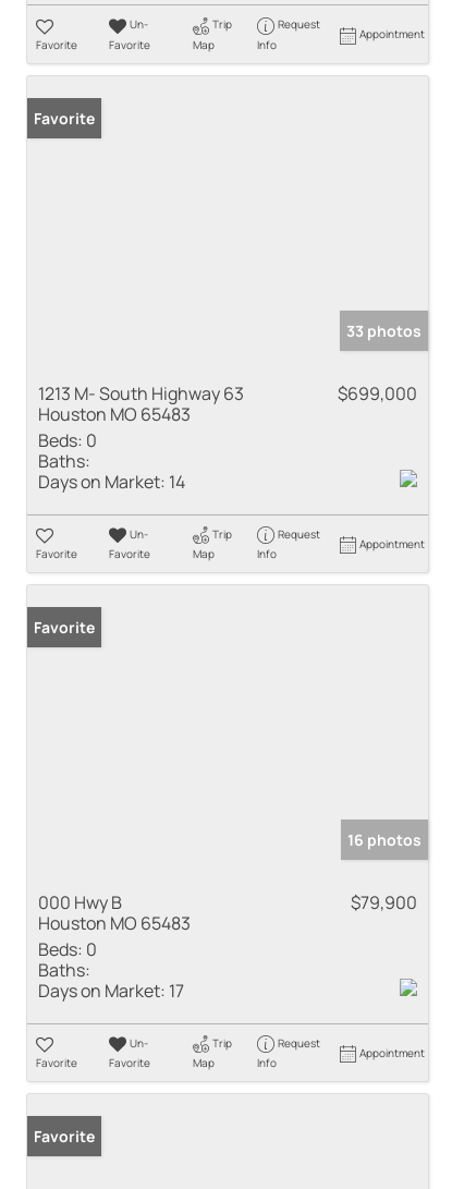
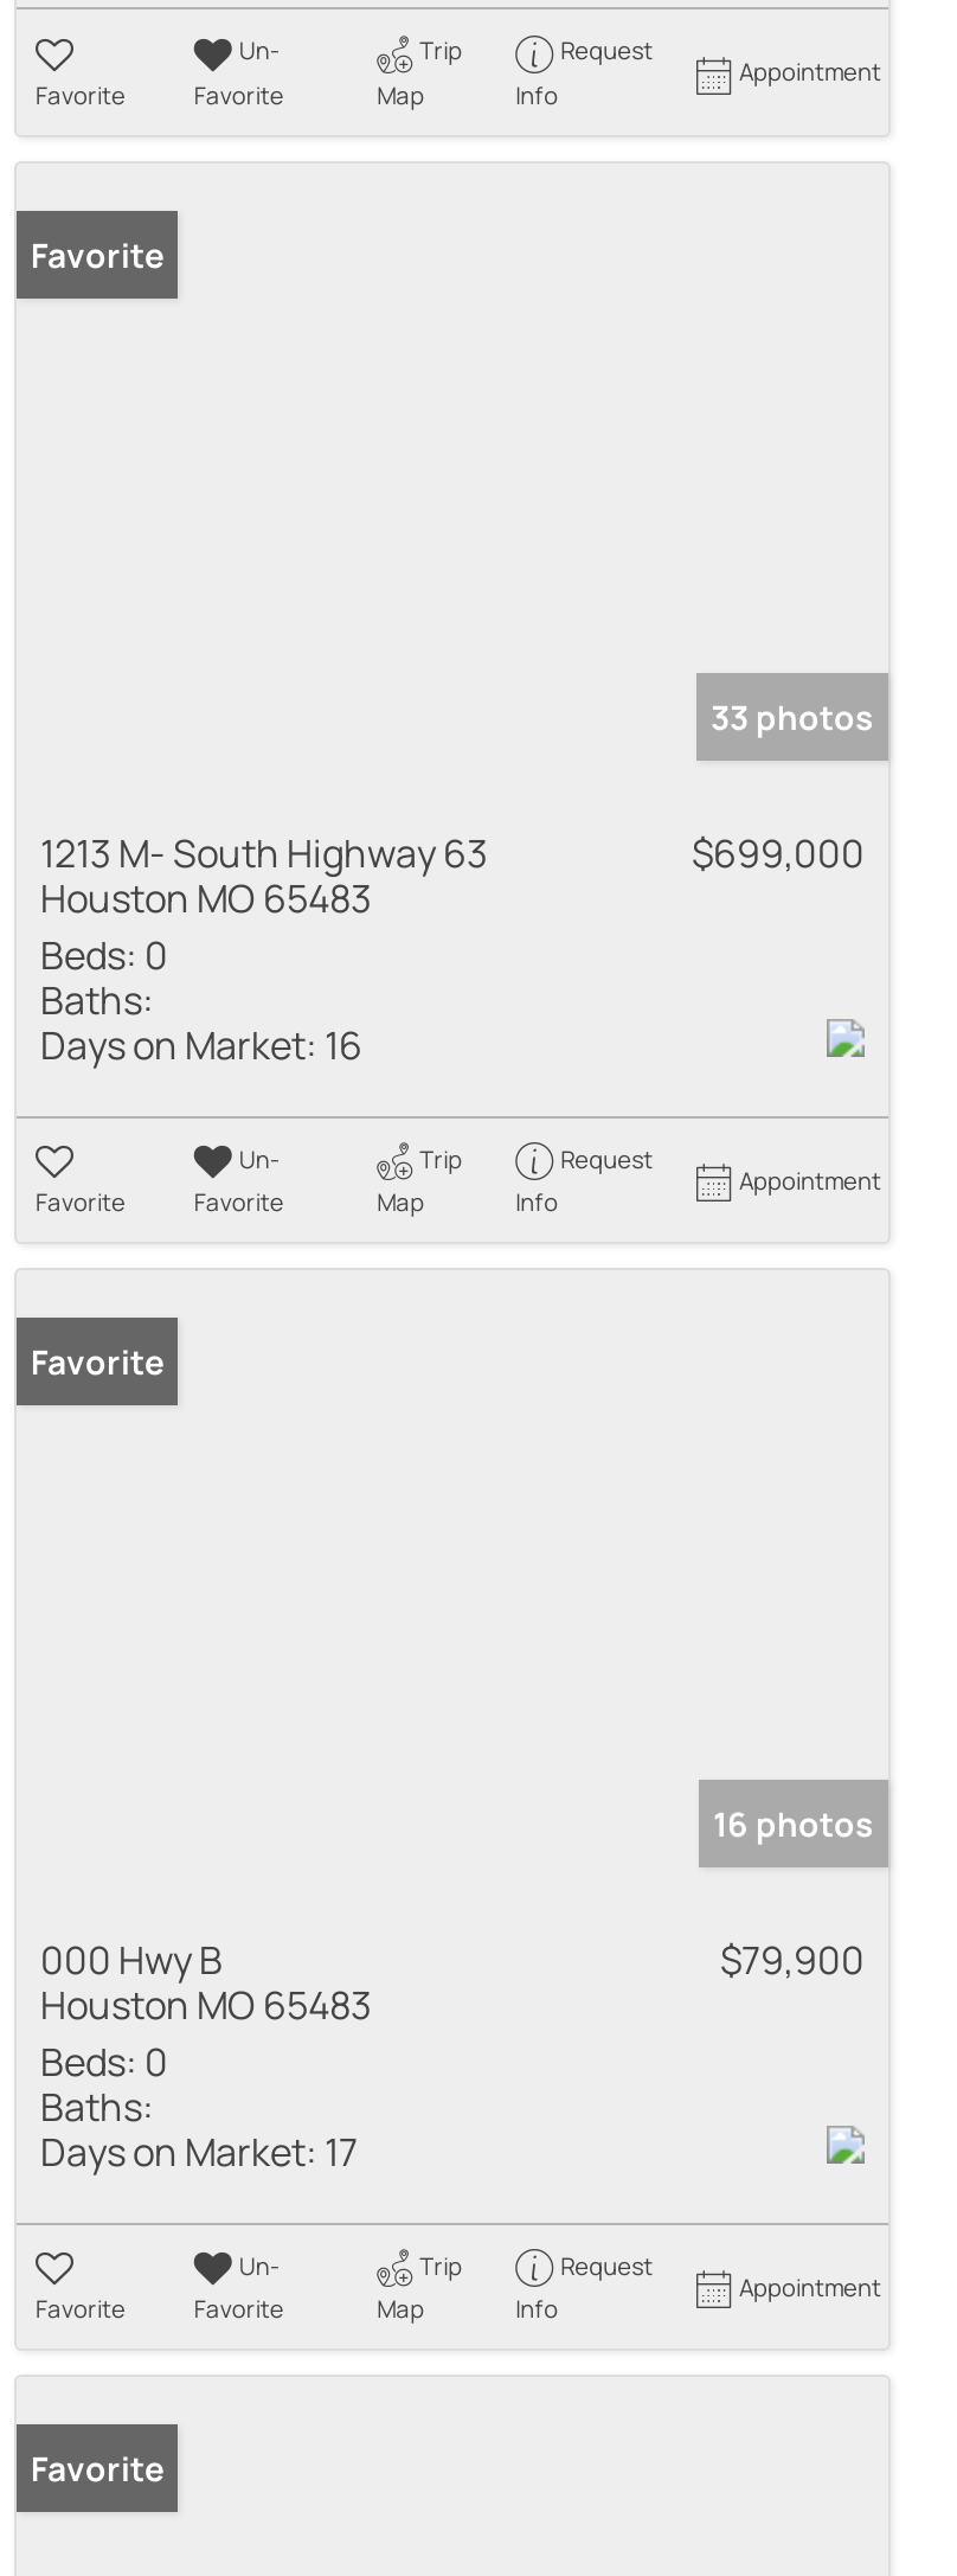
[38,469,185,493] Days on Market: 14 -> [40,1018,362,1070] Days on Market: 16

